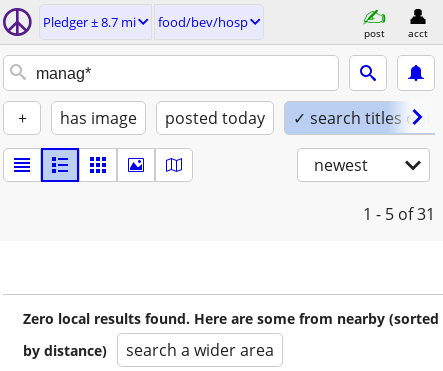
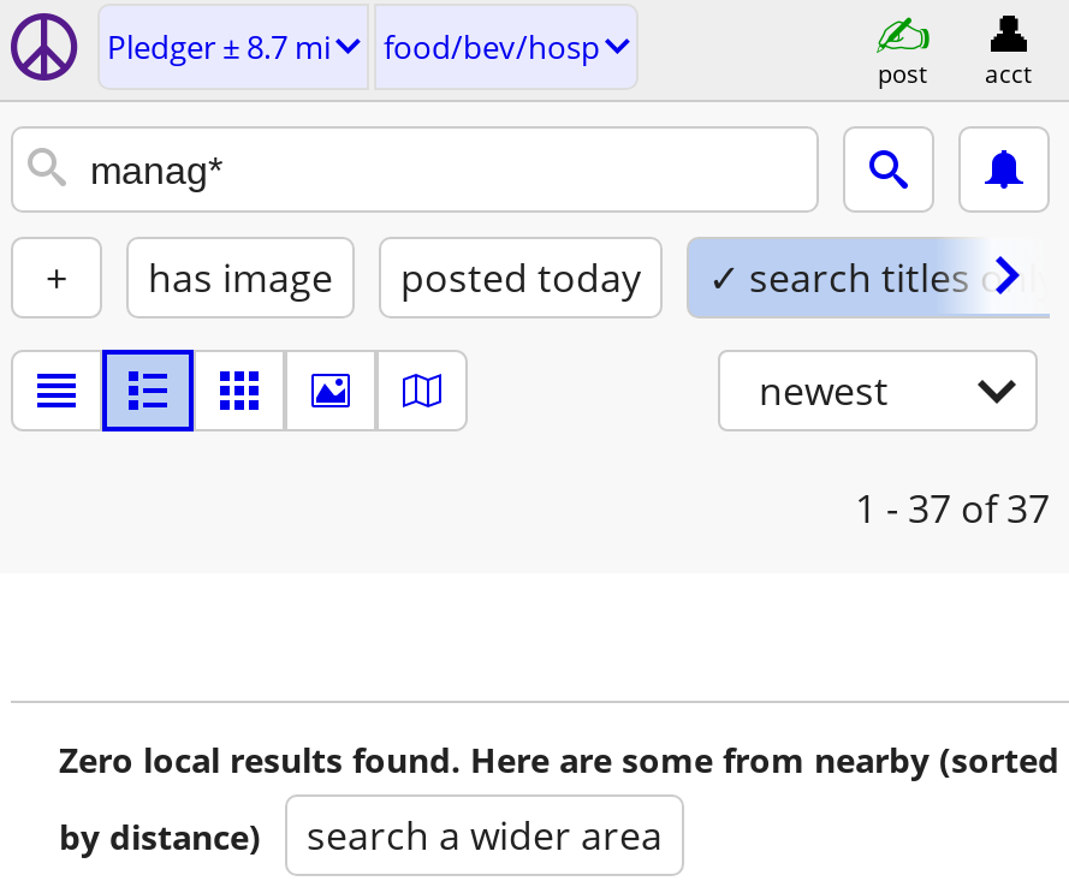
[363,203,435,225] 1 - 5 of 31 -> [855,482,1050,535] 1 - 37 of 37

